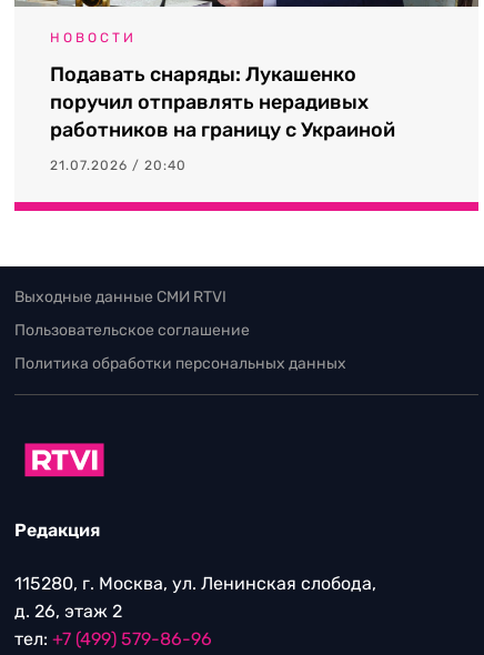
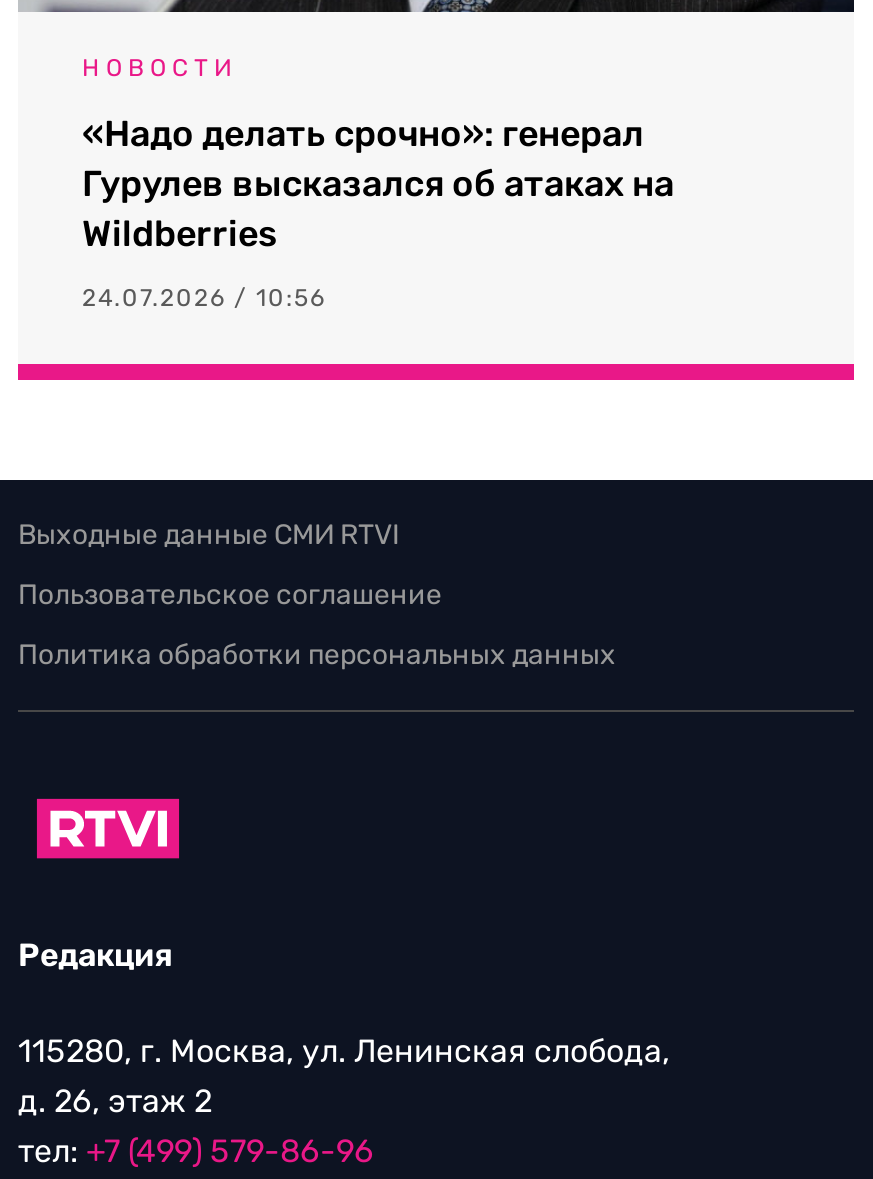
[50,62,395,142] Подавать снаряды: Лукашенко | поручил отправлять нерадивых | работников на границу с Украиной -> [82,111,674,255] «Надо делать срочно»: генерал | Гурулев высказался об атаках на | Wildberries
[50,157,186,173] 21.07.2026 / 20:40 -> [82,283,326,311] 24.07.2026 / 10:56

